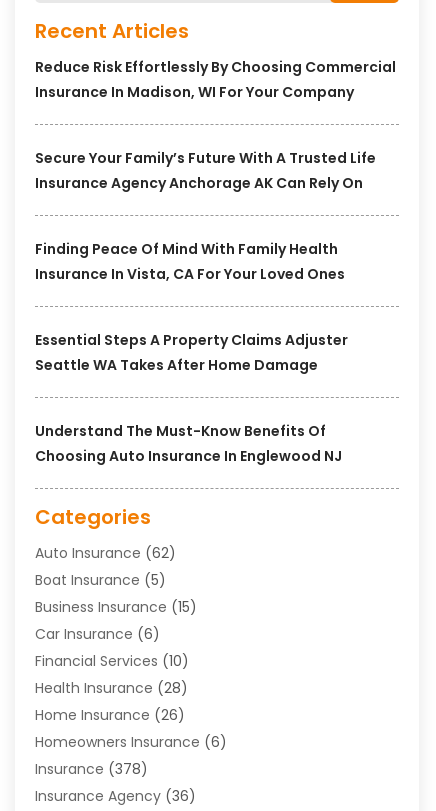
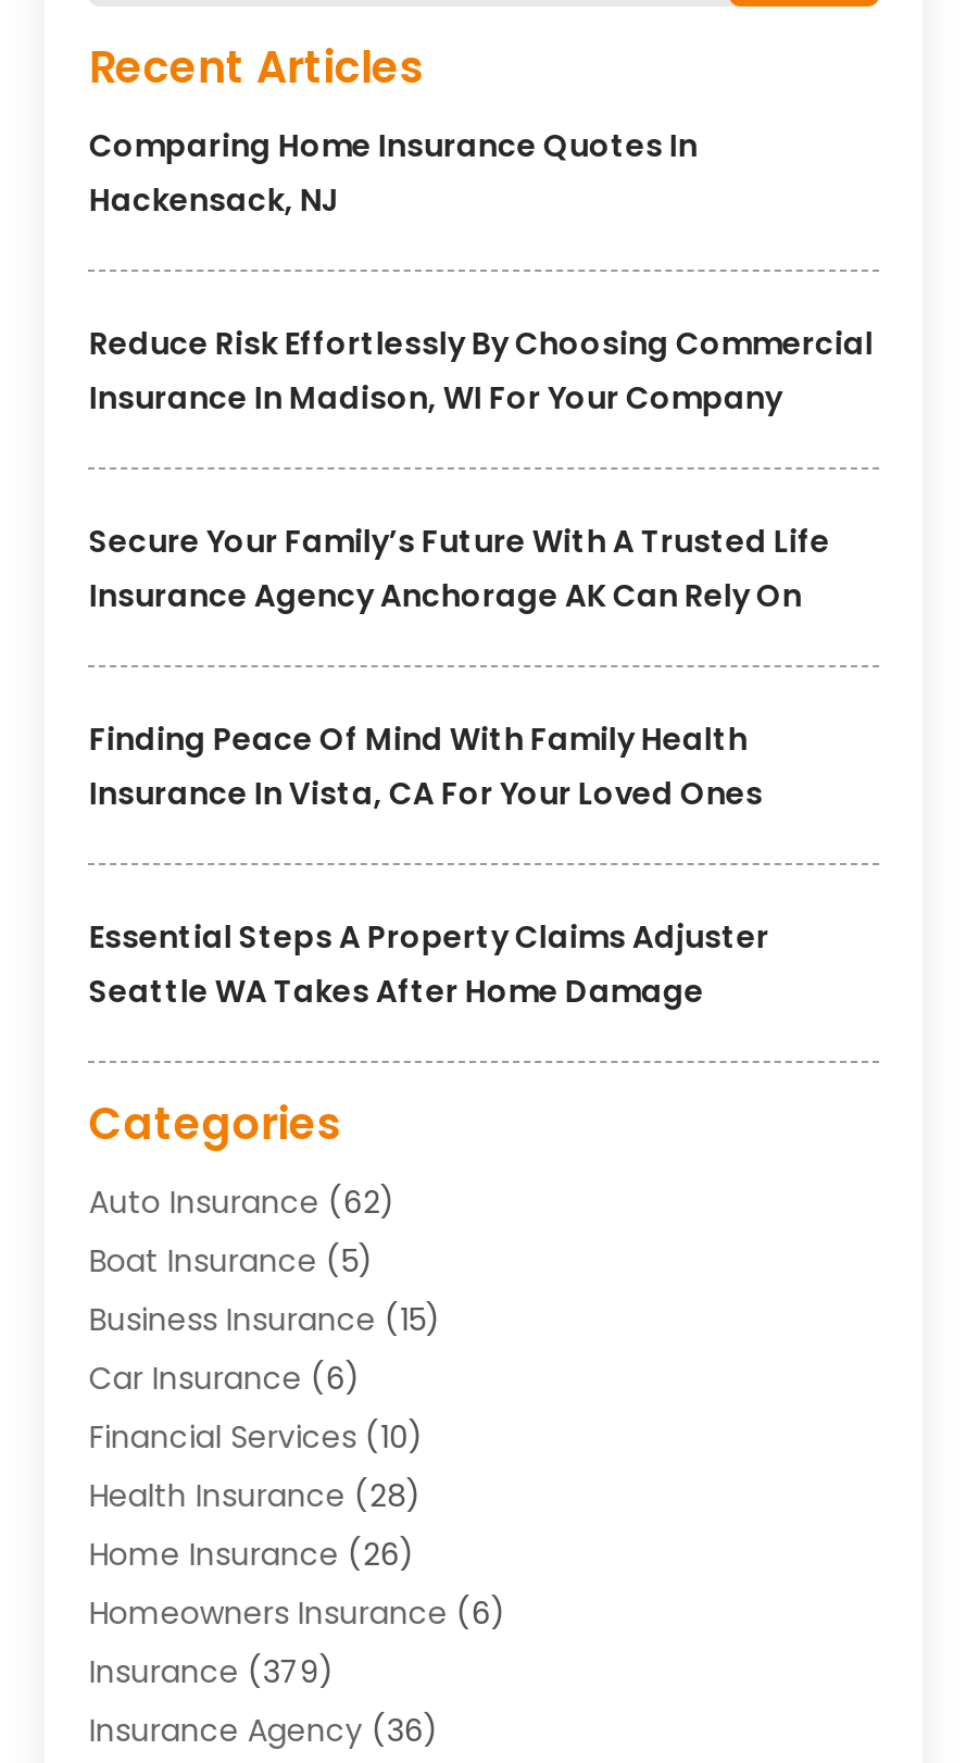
none -> [89,125,697,223] Comparing Home Insurance Quotes In | Hackensack, NJ
moved [35,57,396,375] -> [89,323,873,1014]: Reduce Risk Effortlessly By Choosing Commercial | Insurance In Madison, WI For Your Company | Secure Your Family’s Future With A Trusted Life | Insurance Agency Anchorage AK Can Rely On | Finding Peace Of Mind With Family Health | Insurance In Vista, CA For Your Loved Ones | Essential Steps A Property Claims Adjuster | Seattle WA Takes After Home Damage
[35,421,342,466] Understand The Must-Know Benefits Of | Choosing Auto Insurance In Englewood NJ -> none
[35,759,148,779] Insurance (378) -> [89,1651,334,1695] Insurance (379)

